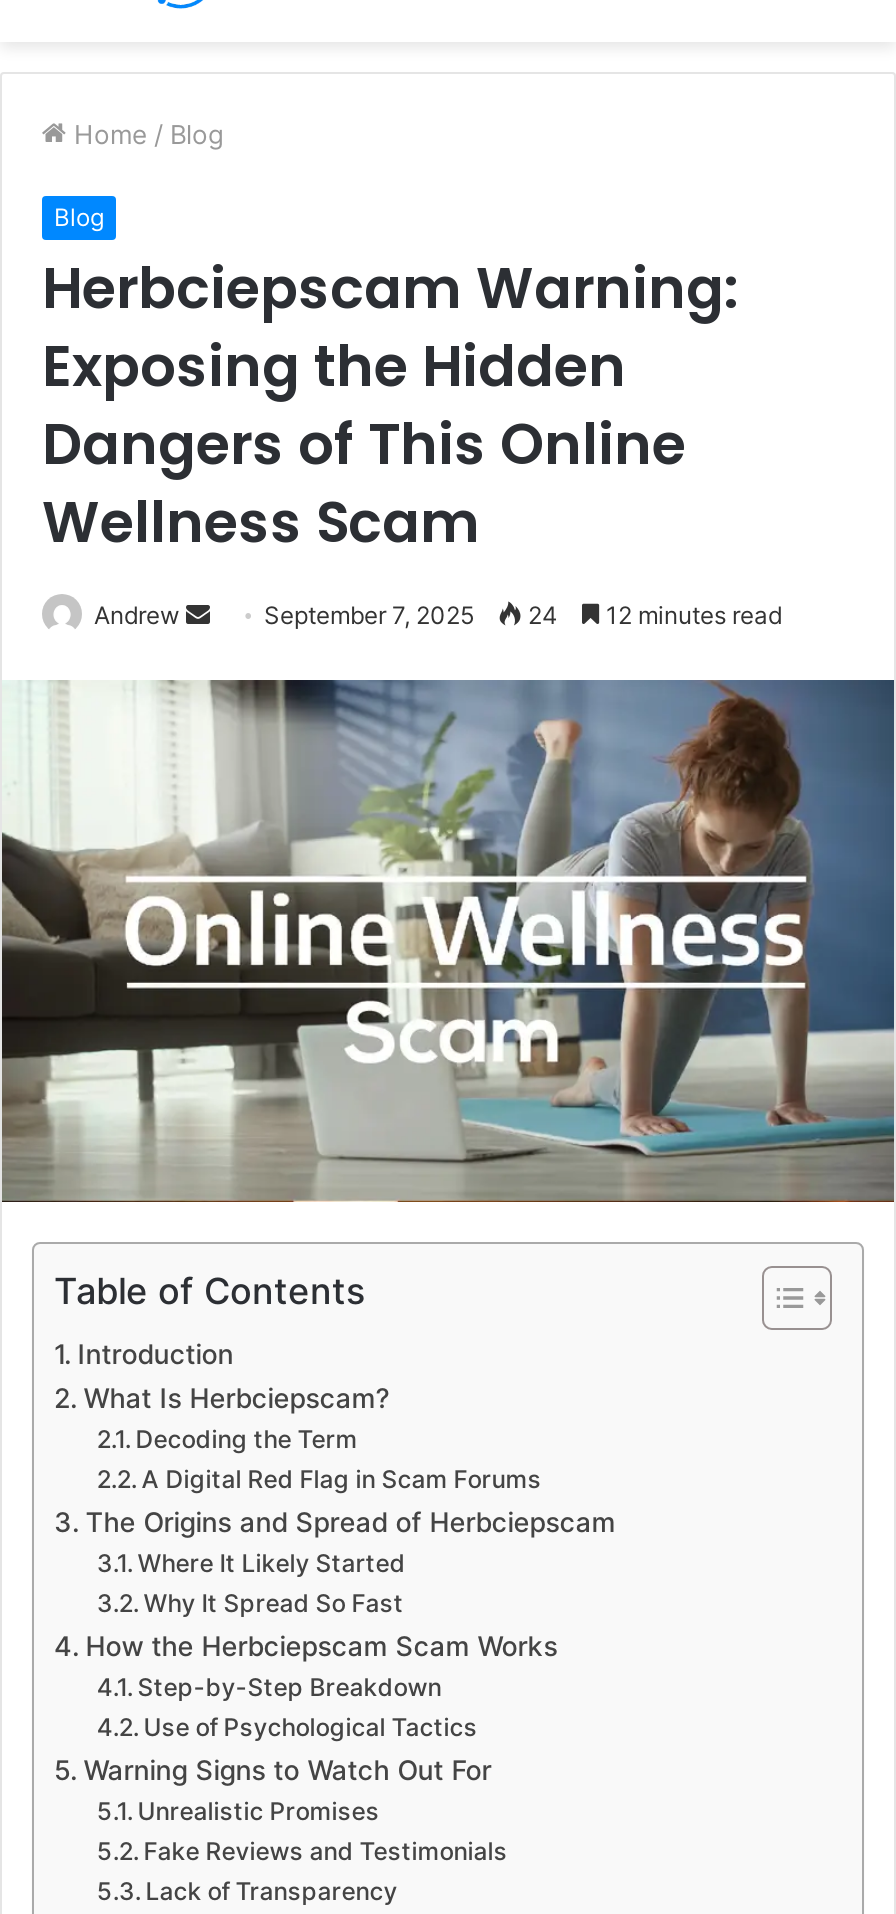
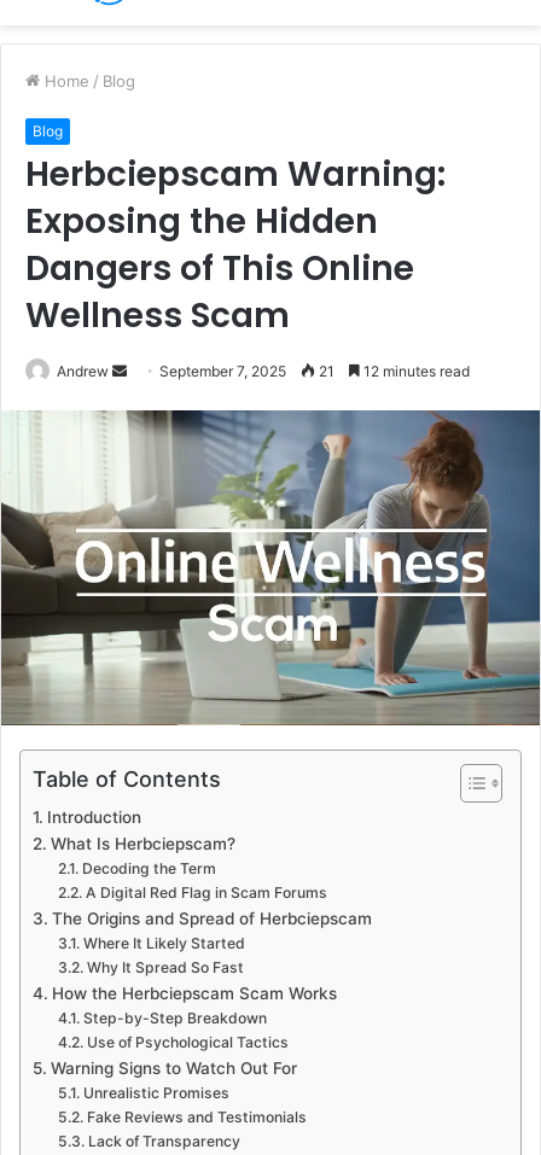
[522,601,558,631] 24 -> [315,363,335,381] 21

